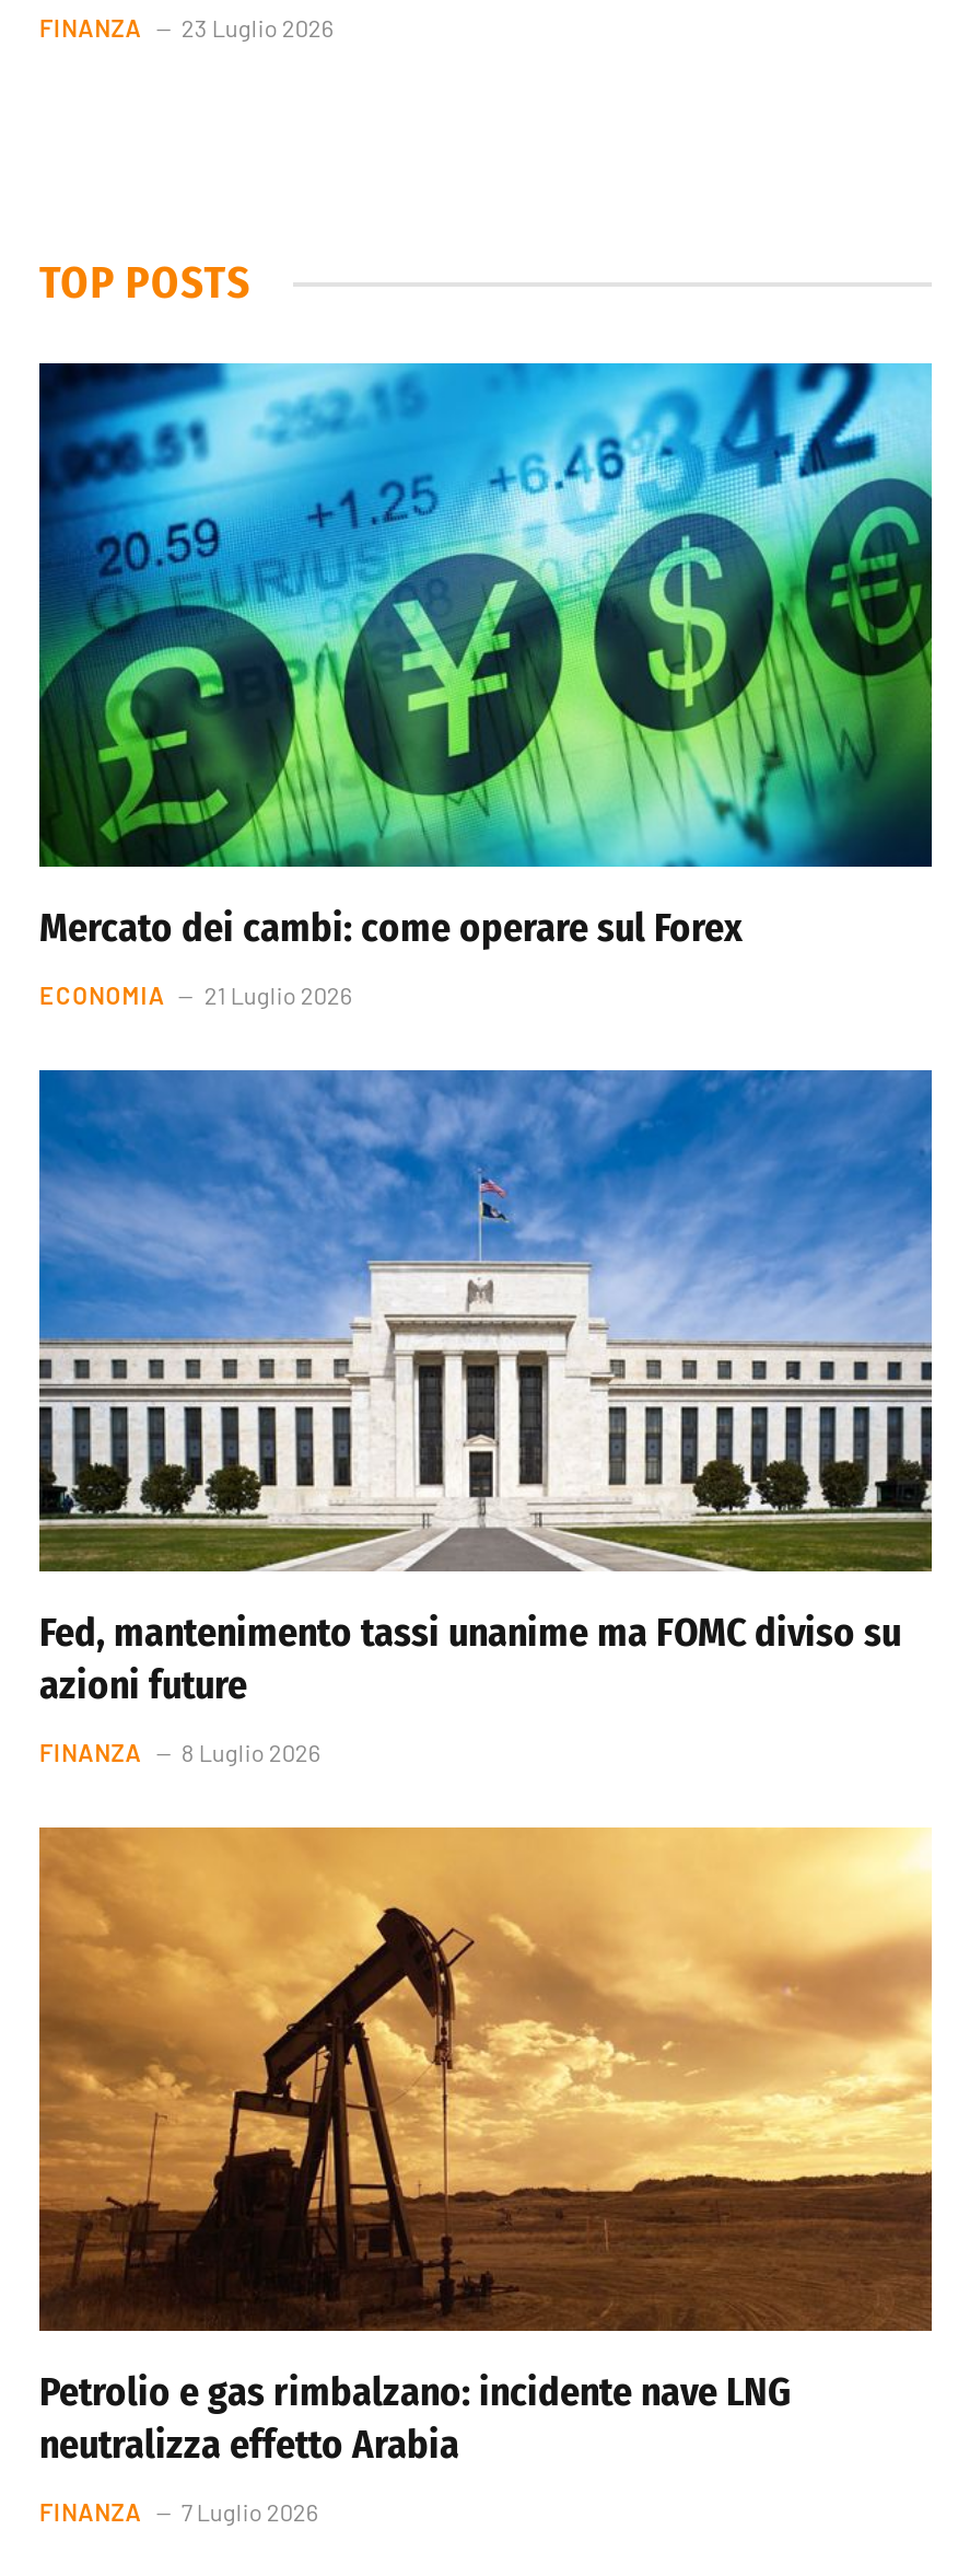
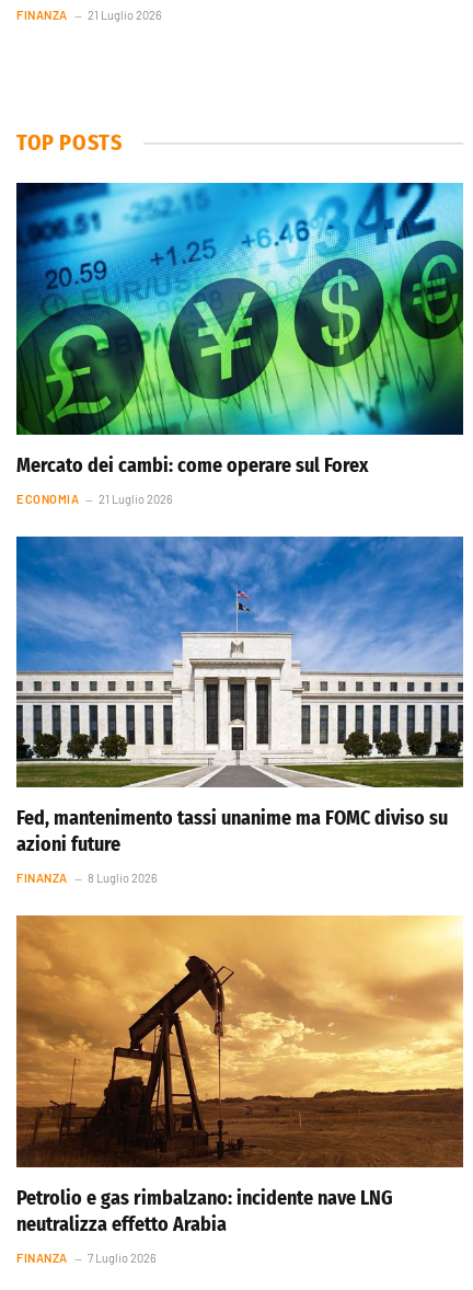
[39,14,334,42] FINANZA 23 Luglio 2026 -> [16,8,162,22] FINANZA 21 Luglio 2026

